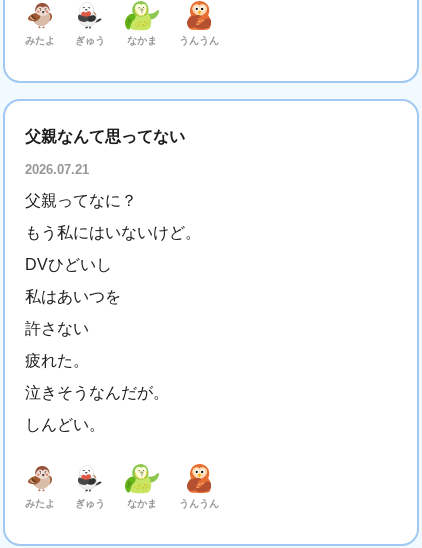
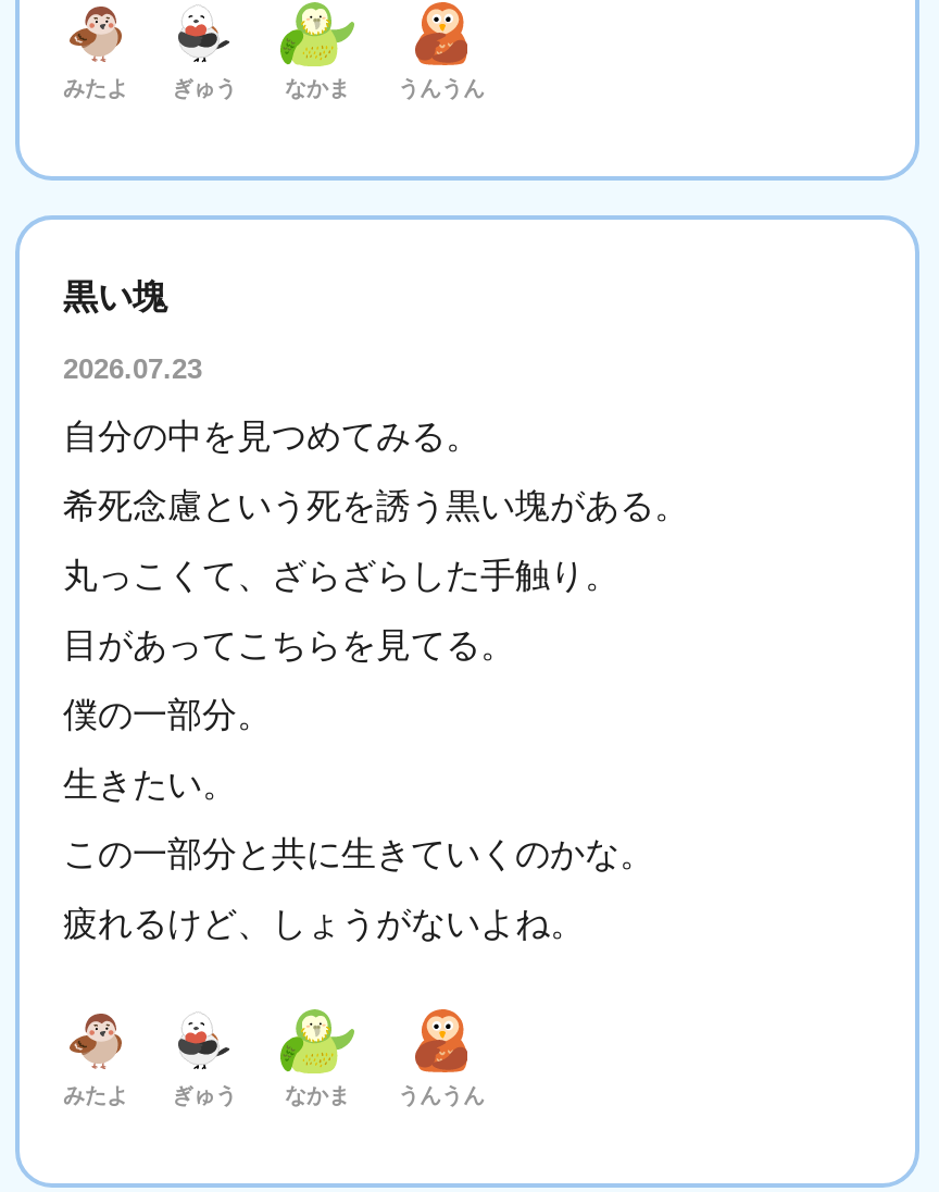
[25,128,185,145] 父親なんて思ってない -> [63,279,167,316] 黒い塊
[25,162,89,177] 2026.07.21 -> [63,353,202,386] 2026.07.23
[25,192,137,209] 父親ってなに？ -> [63,418,480,455] 自分の中を見つめてみる。
[25,224,201,241] もう私にはいないけど。 -> [63,488,689,525] 希死念慮という死を誘う黒い塊がある。
[25,256,112,273] DVひどいし -> [63,557,619,594] 丸っこくて、ざらざらした手触り。
[25,288,121,305] 私はあいつを -> [63,627,515,664] 目があってこちらを見てる。
[25,320,89,337] 許さない -> [63,697,272,734] 僕の一部分。
[25,352,89,369] 疲れた。 -> [63,766,237,803] 生きたい。
[25,384,169,401] 泣きそうなんだが。 -> [63,836,654,873] この一部分と共に生きていくのかな。
[25,416,105,433] しんどい。 -> [63,906,585,943] 疲れるけど、しょうがないよね。

